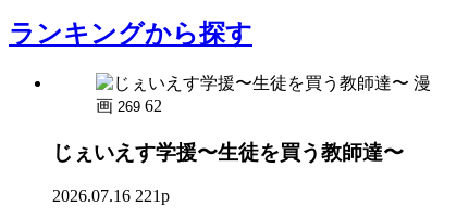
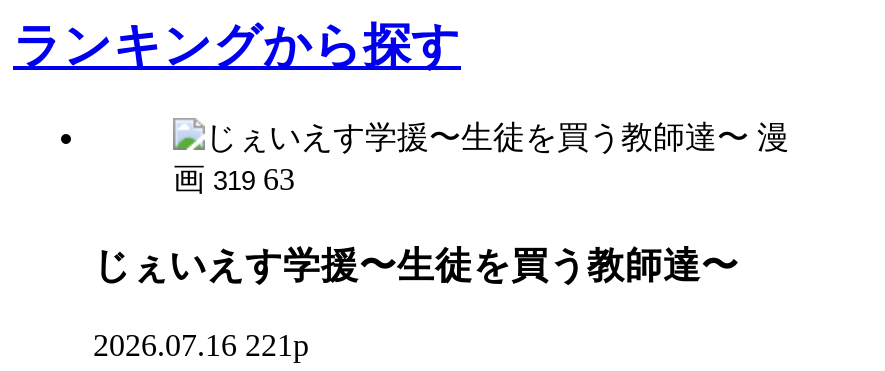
[96,96,162,115] 画 269 62 -> [173,162,295,196] 画 319 63

